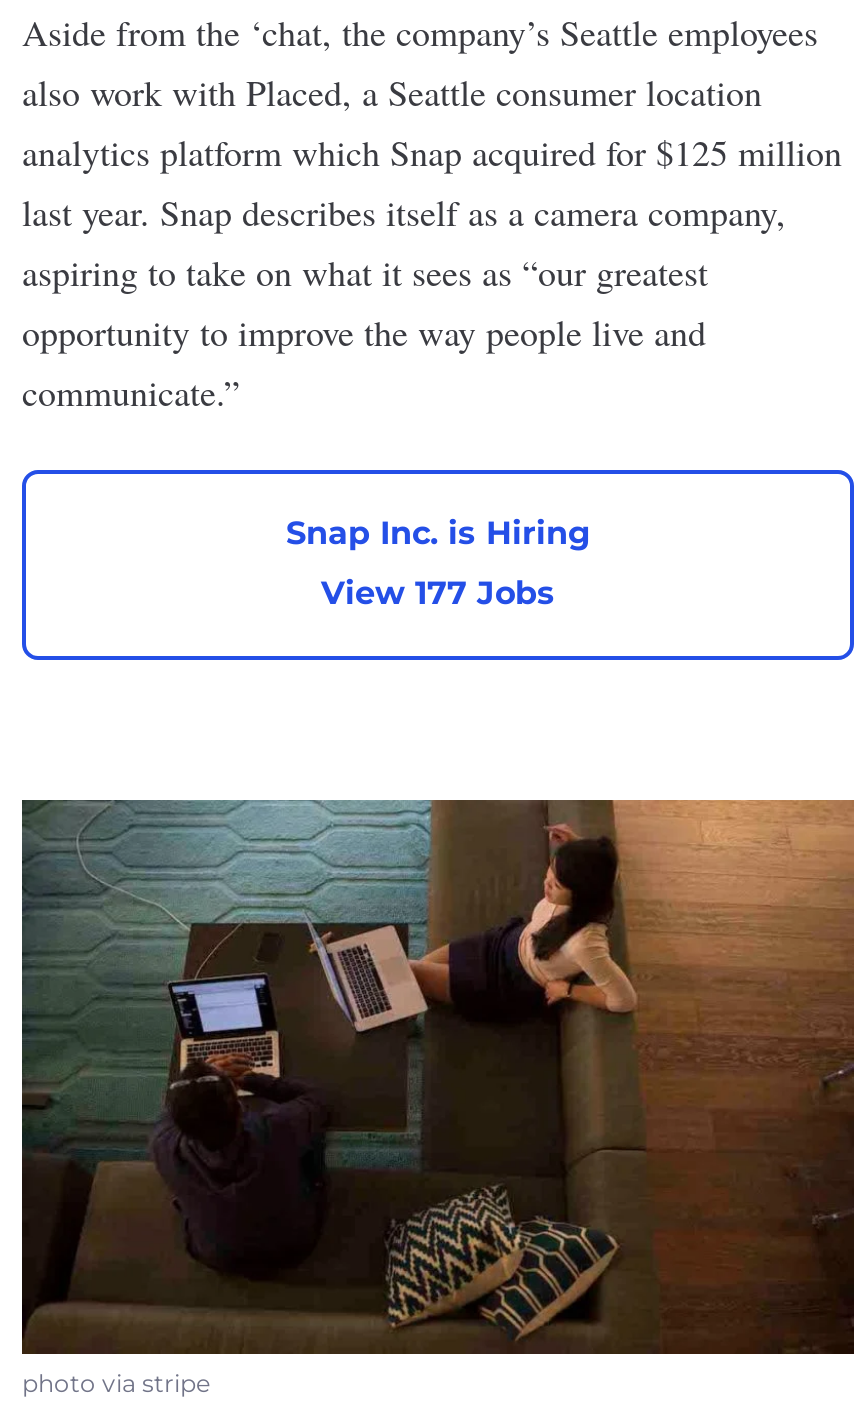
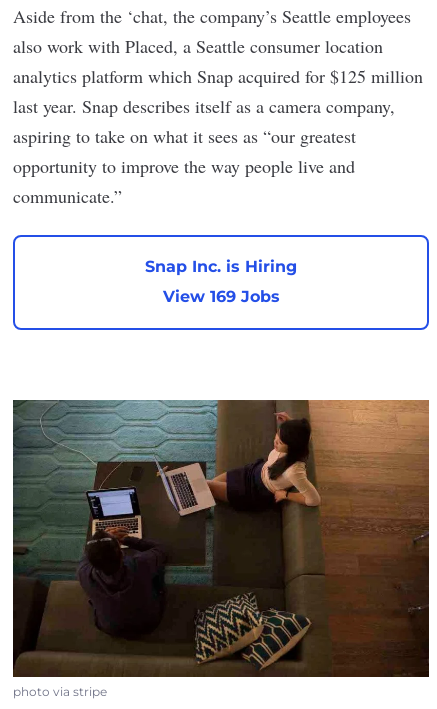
[321,574,555,612] View 177 Jobs -> [162,287,279,306] View 169 Jobs

